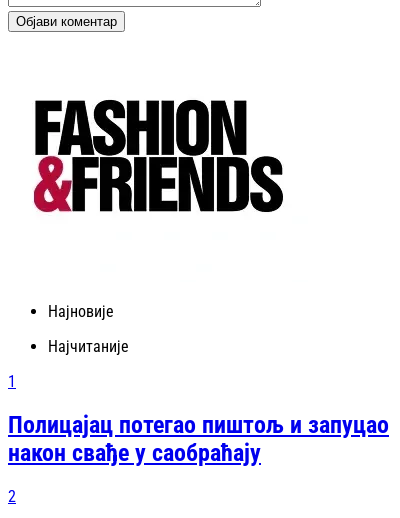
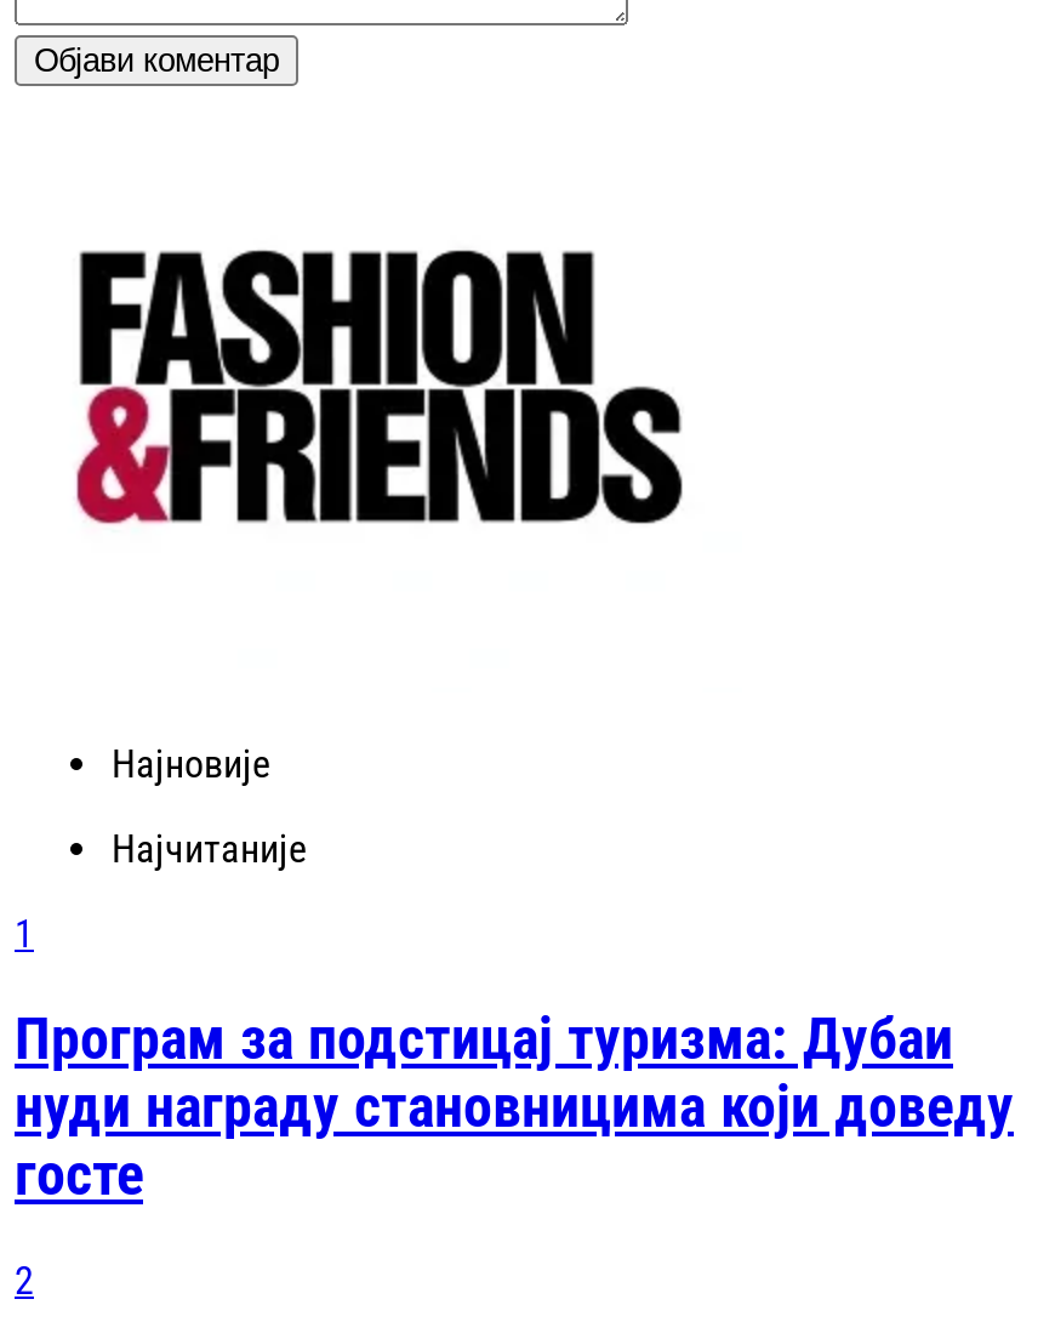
[8,411,389,467] Полицајац потегао пиштољ и запуцао | након свађе у саобраћају -> [15,1005,1014,1209] Програм за подстицај туризма: Дубаи | нуди награду становницима који доведу | госте

